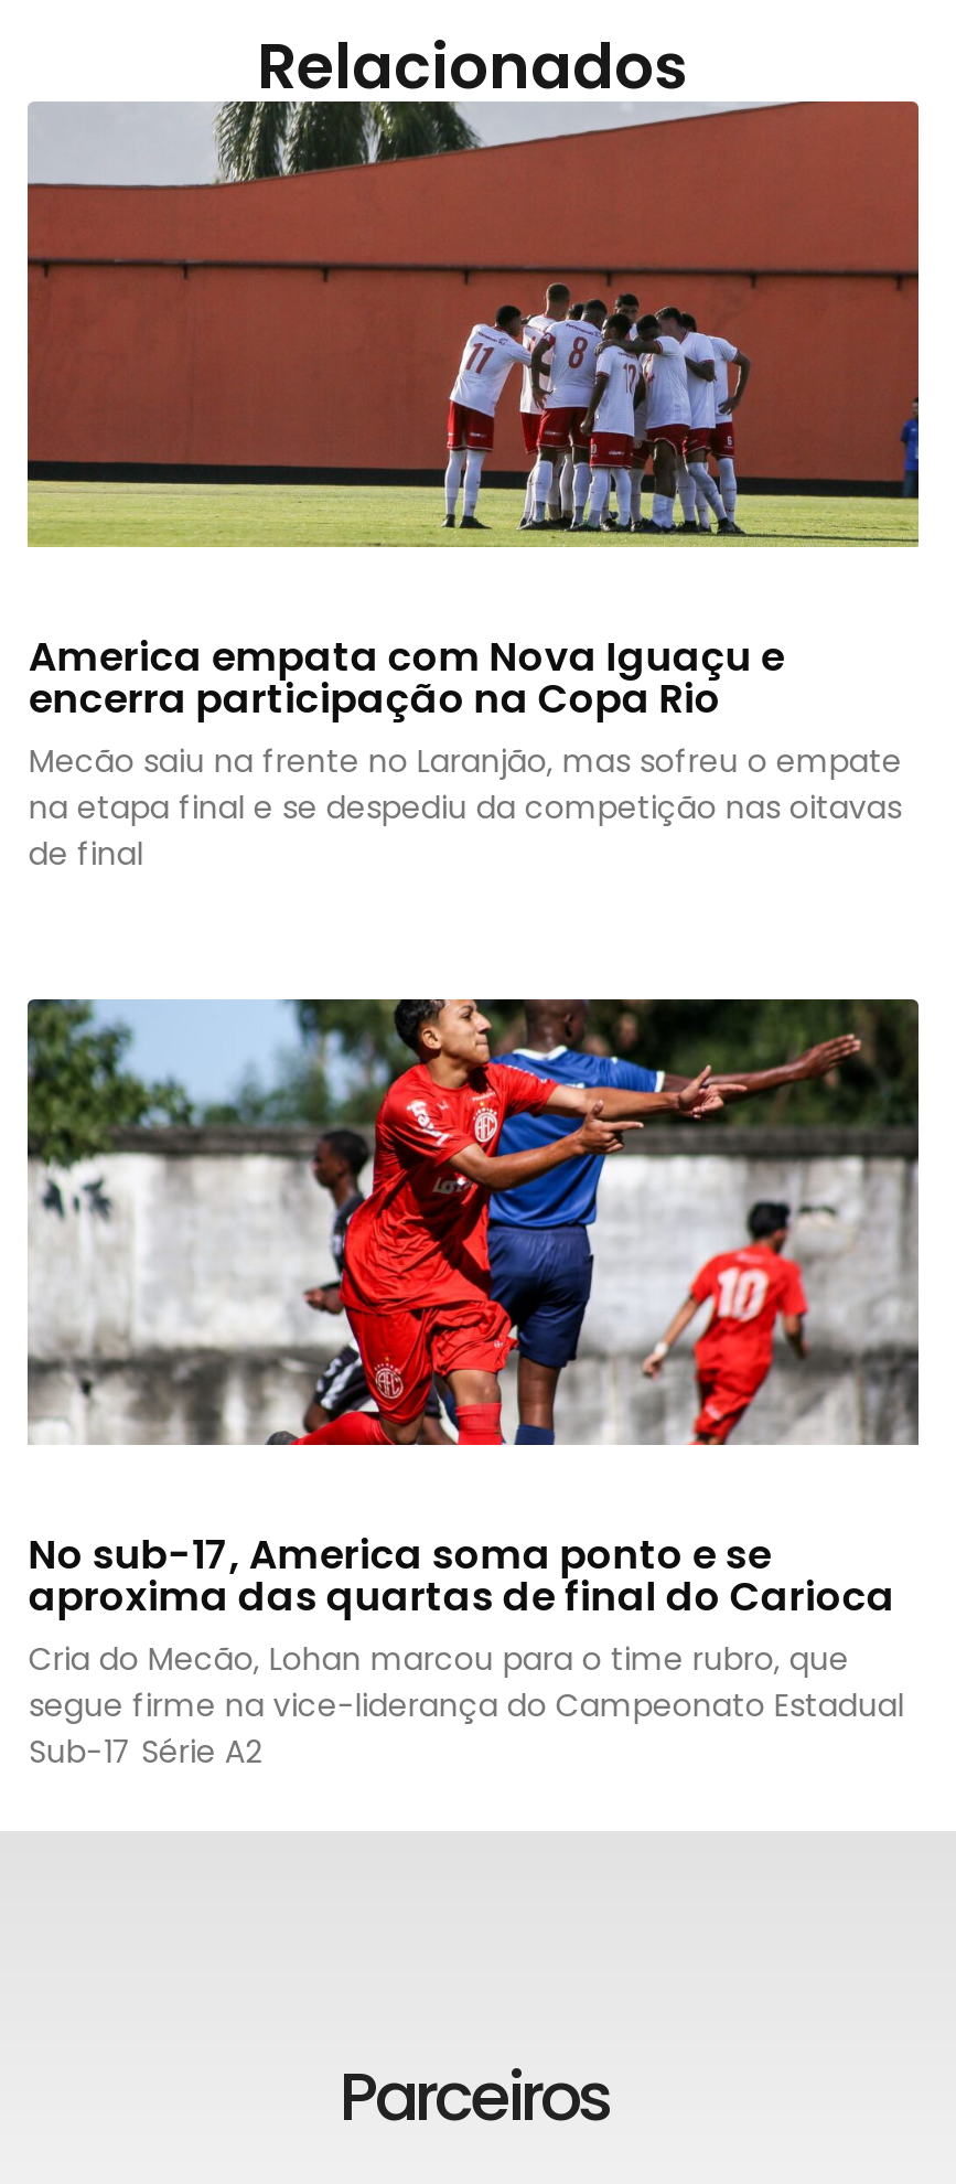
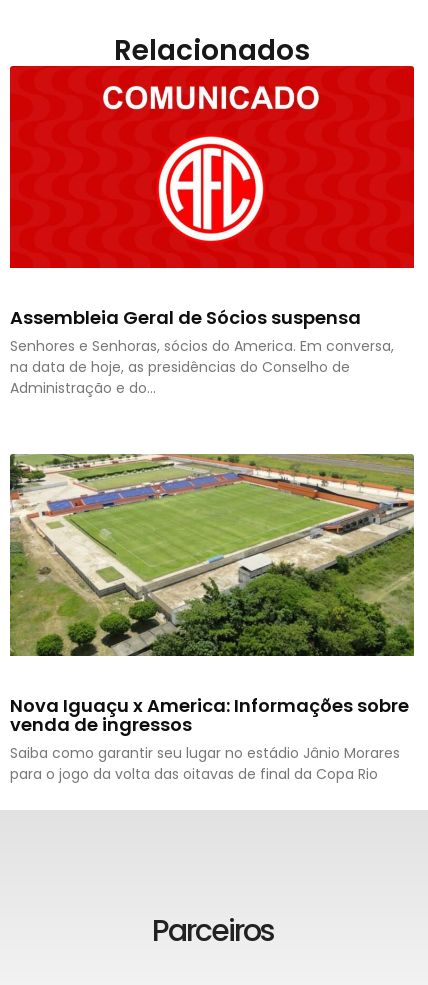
[25,99,921,876] [image] | America empata com Nova Iguaçu e | encerra participação na Copa Rio | Mecão saiu na frente no Laranjão, mas sofreu o empate | na etapa final e se despediu da competição nas oitavas | de final -> [9,65,415,398] [image] | Assembleia Geral de Sócios suspensa | Senhores e Senhoras, sócios do America. Em conversa, | na data de hoje, as presidências do Conselho de | Administração e do…
[28,997,921,1773] [image] | No sub-17, America soma ponto e se | aproxima das quartas de final do Carioca | Cria do Mecão, Lohan marcou para o time rubro, que | segue firme na vice-liderança do Campeonato Estadual | Sub-17 Série A2 -> [9,453,415,784] [image] | Nova Iguaçu x America: Informações sobre | venda de ingressos | Saiba como garantir seu lugar no estádio Jânio Morares | para o jogo da volta das oitavas de final da Copa Rio

